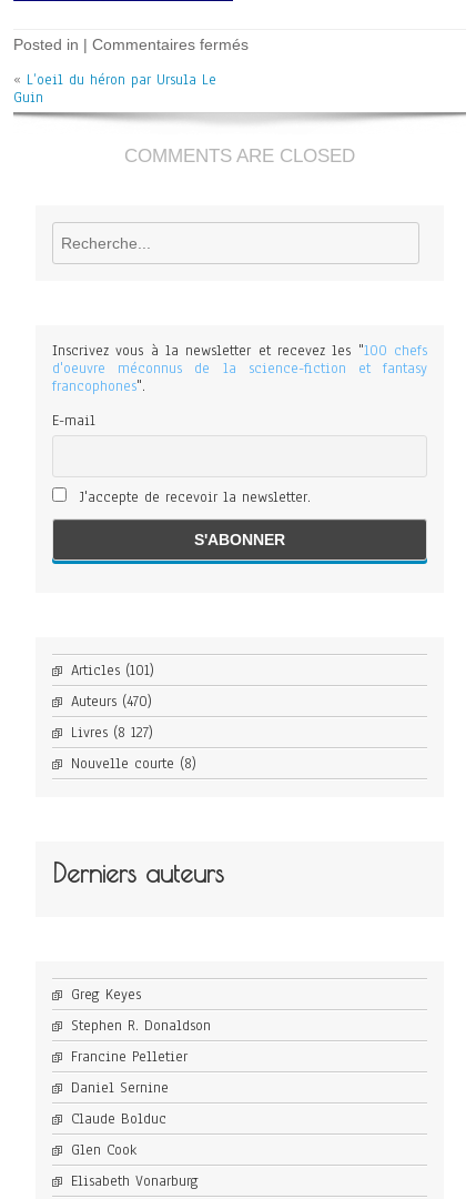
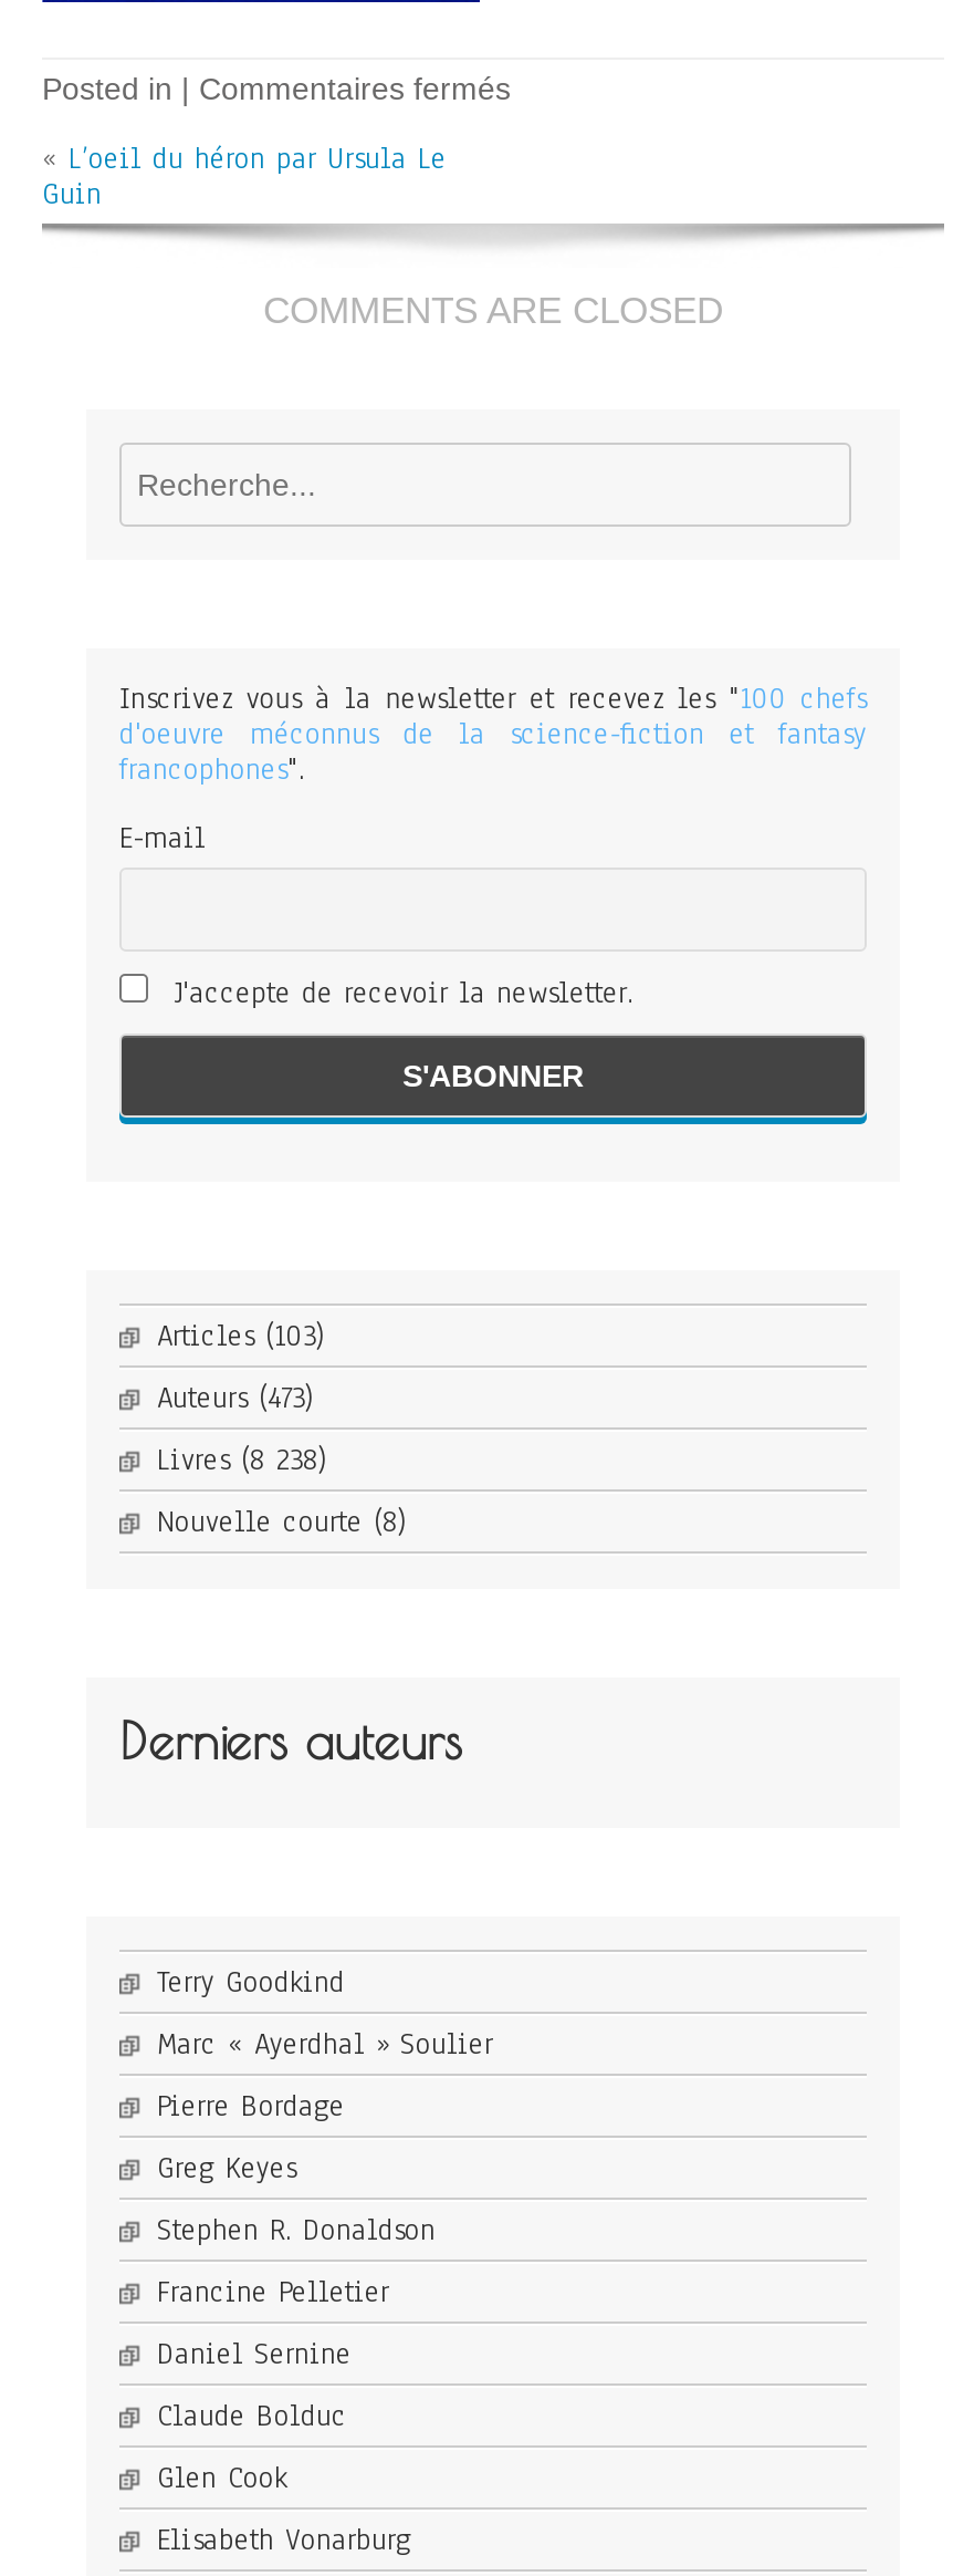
[71,661,154,681] Articles (101) -> [157,1317,325,1357] Articles (103)
[71,692,152,712] Auteurs (470) -> [157,1379,314,1419] Auteurs (473)
[71,723,153,743] Livres (8 127) -> [157,1441,327,1481] Livres (8 238)
none -> [157,1963,493,2127] Terry Goodkind | Marc « Ayerdhal » Soulier | Pierre Bordage

